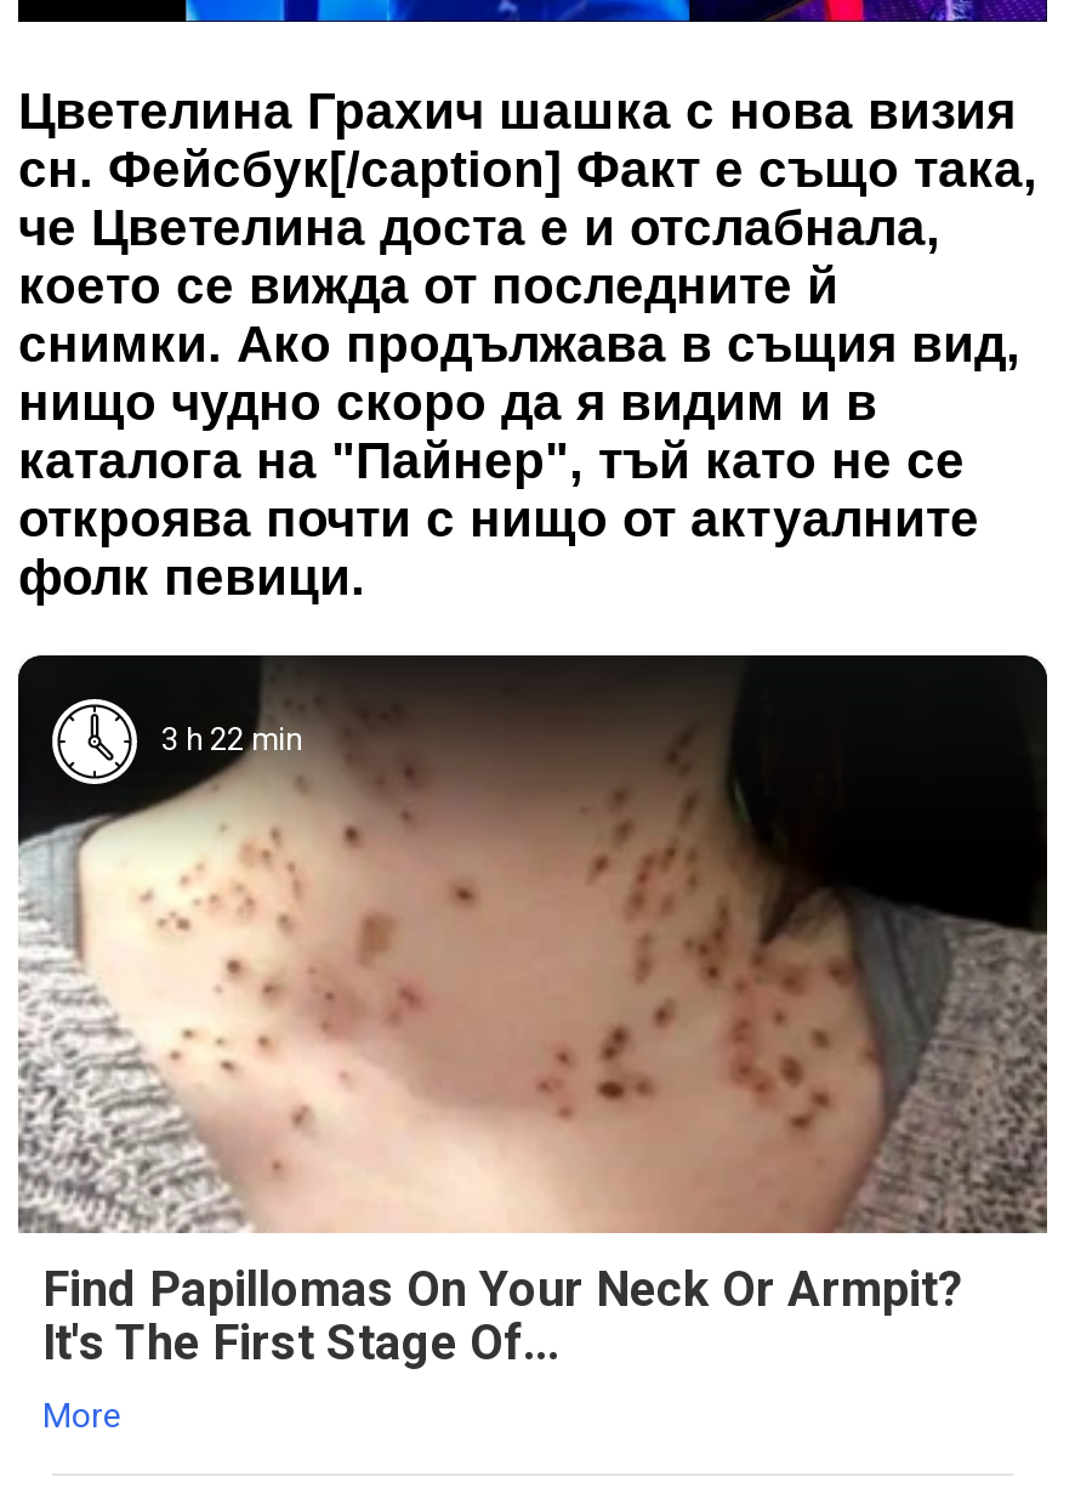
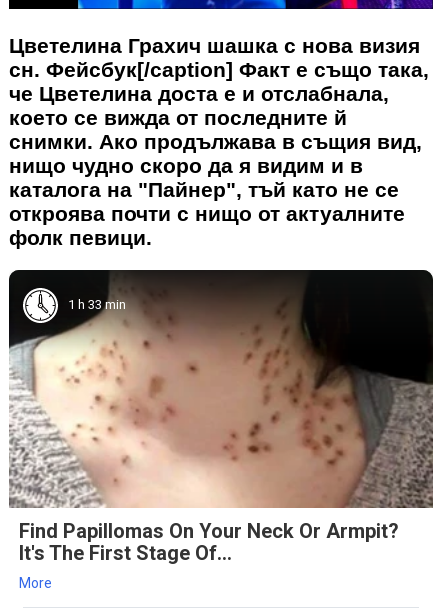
[161,722,302,758] 3 h 22 min -> [68,297,126,312] 1 h 33 min

